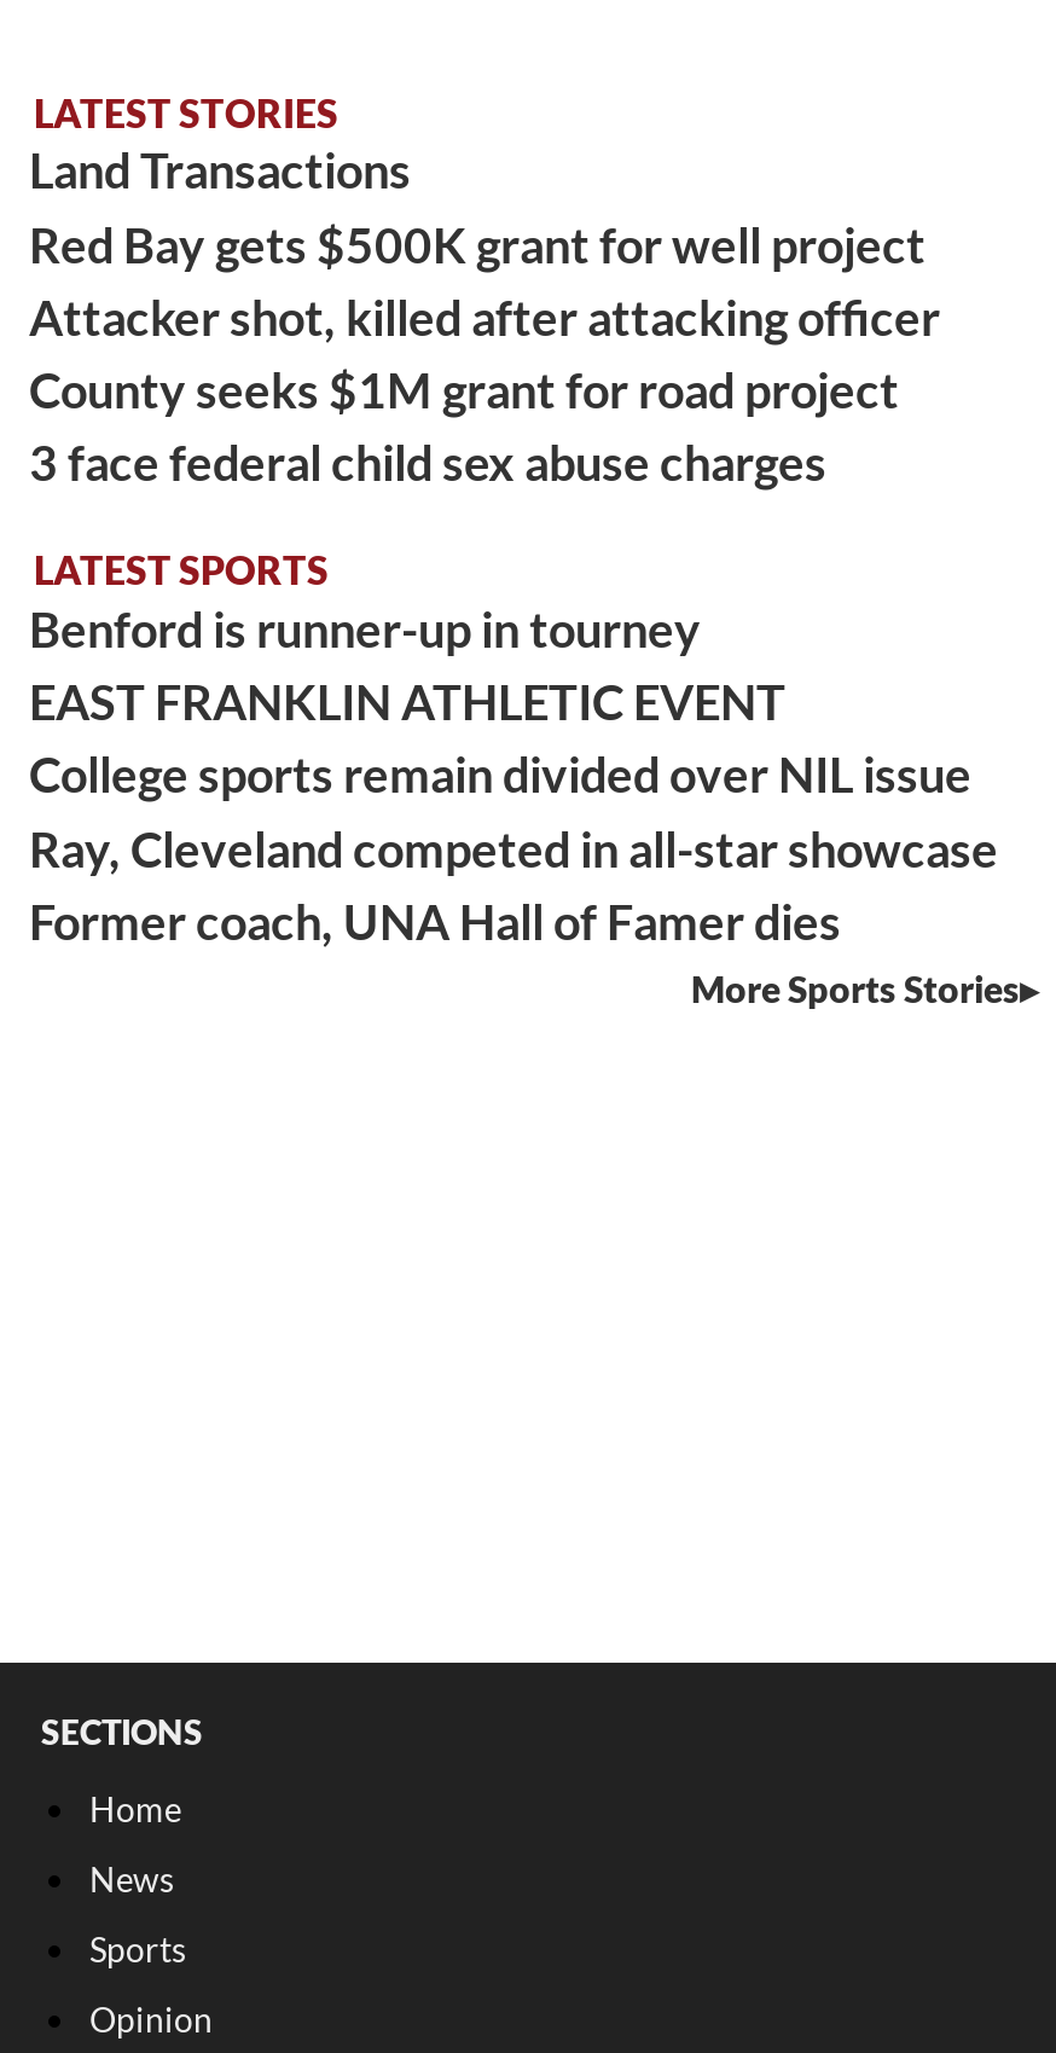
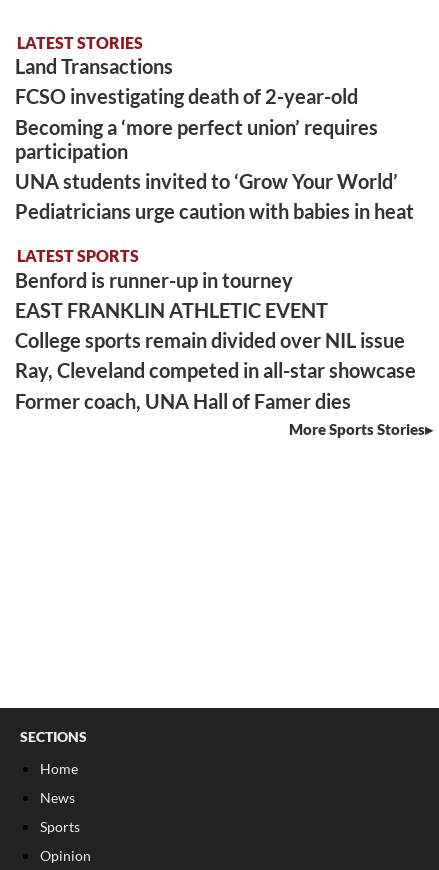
[29,214,940,491] Red Bay gets $500K grant for well project | Attacker shot, killed after attacking officer | County seeks $1M grant for road project | 3 face federal child sex abuse charges -> [15,84,414,223] FCSO investigating death of 2-year-old | Becoming a ‘more perfect union’ requires | participation | UNA students invited to ‘Grow Your World’ | Pediatricians urge caution with babies in heat

